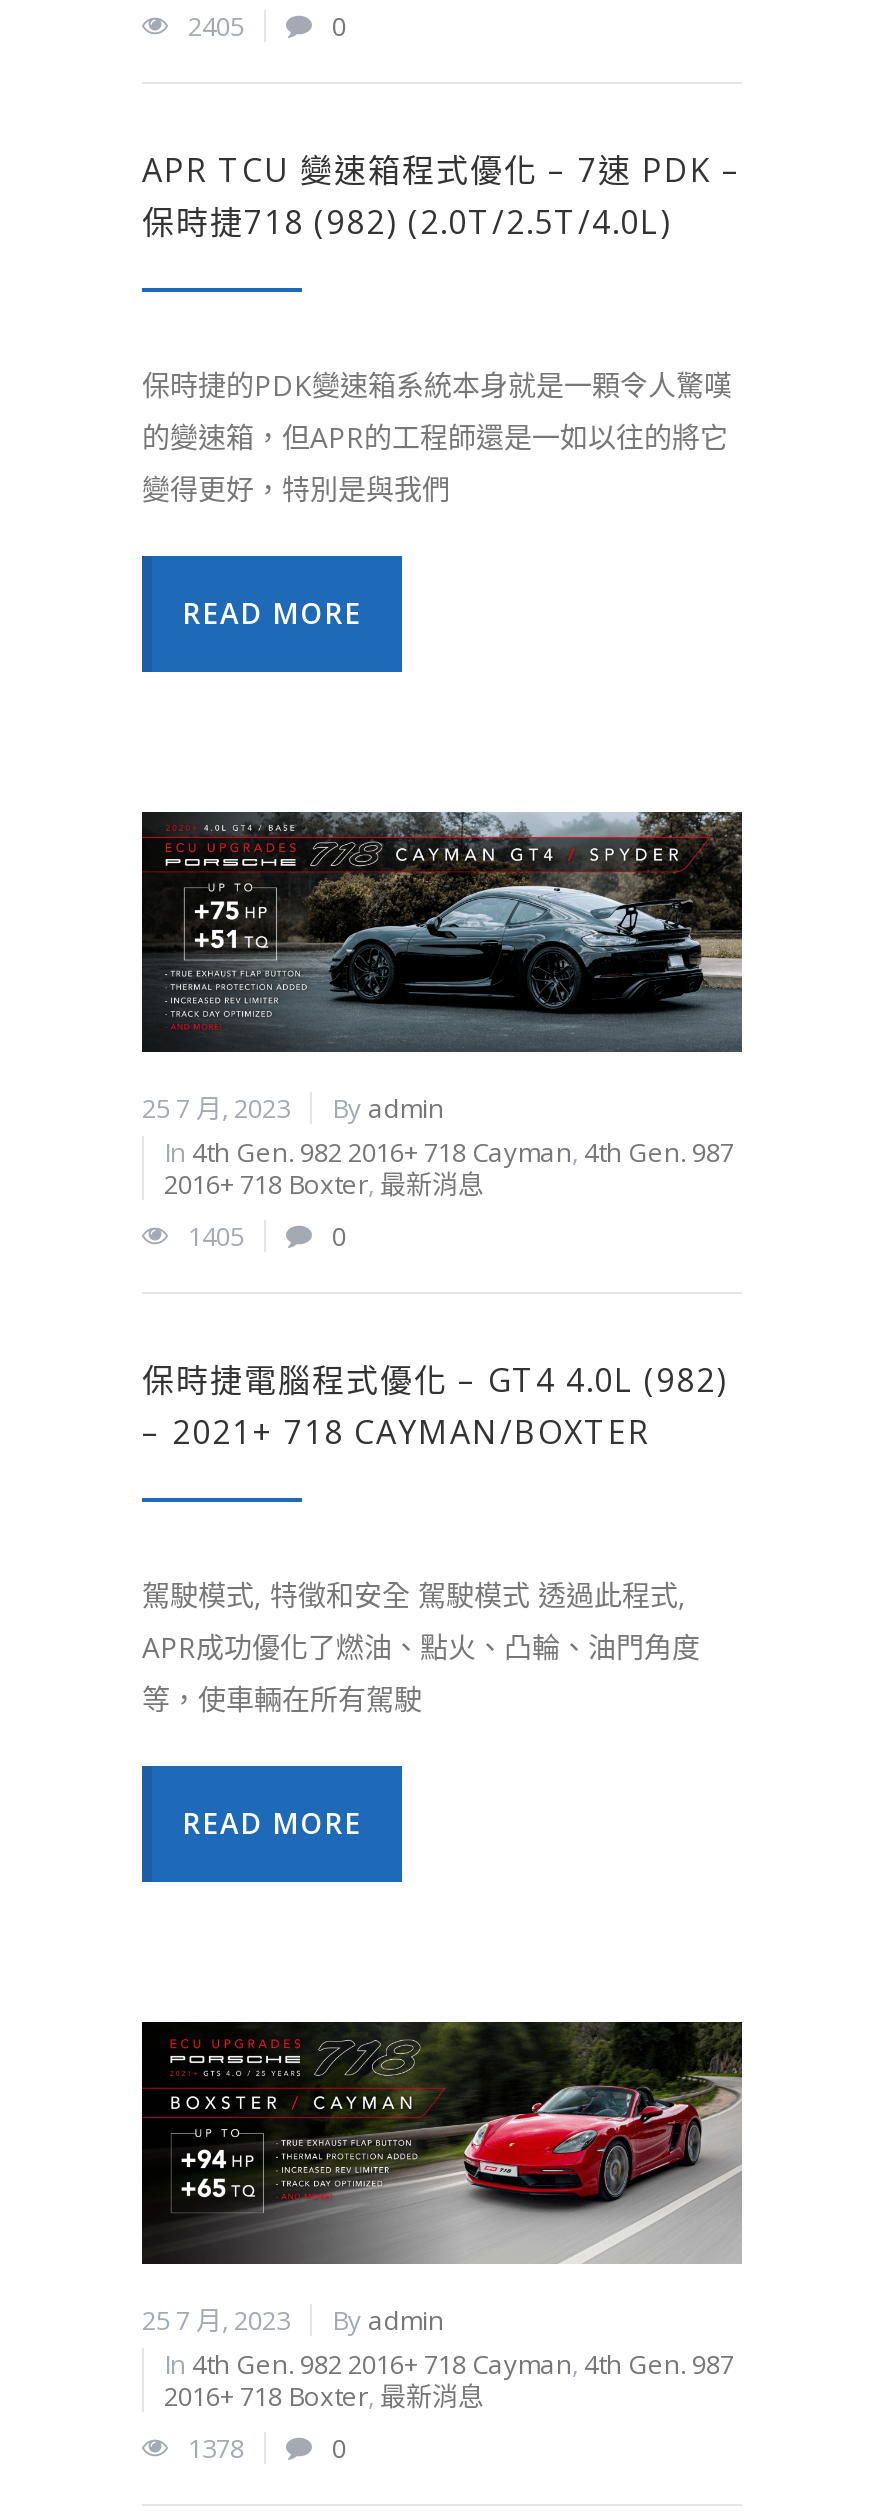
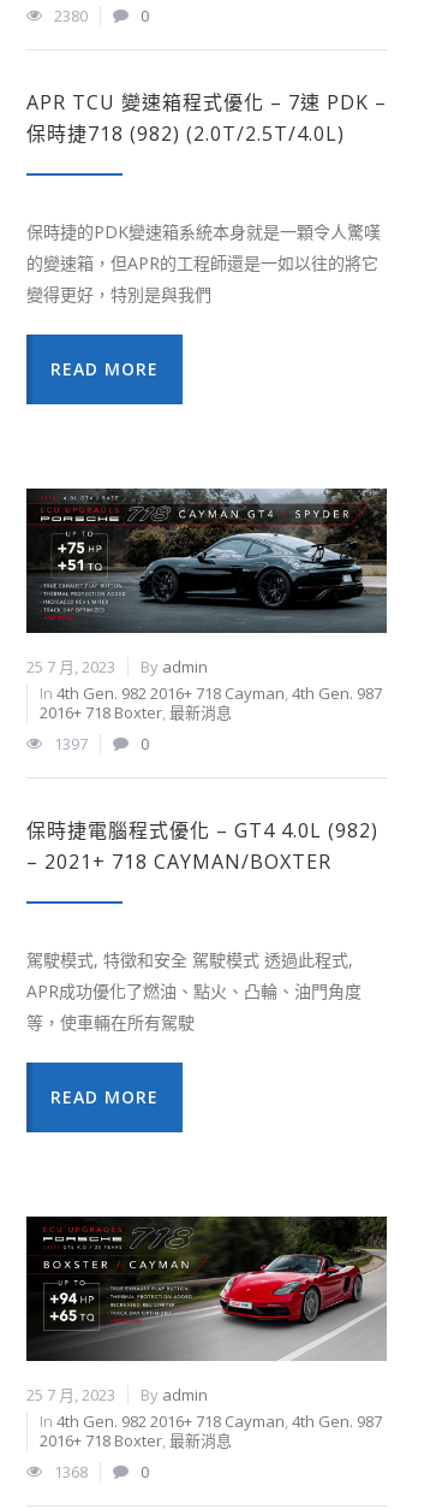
[188,8,244,44] 2405 -> [54,5,88,27] 2380
[188,1219,244,1255] 1405 -> [54,733,88,755] 1397
[188,2429,244,2465] 1378 -> [54,1461,88,1483] 1368

